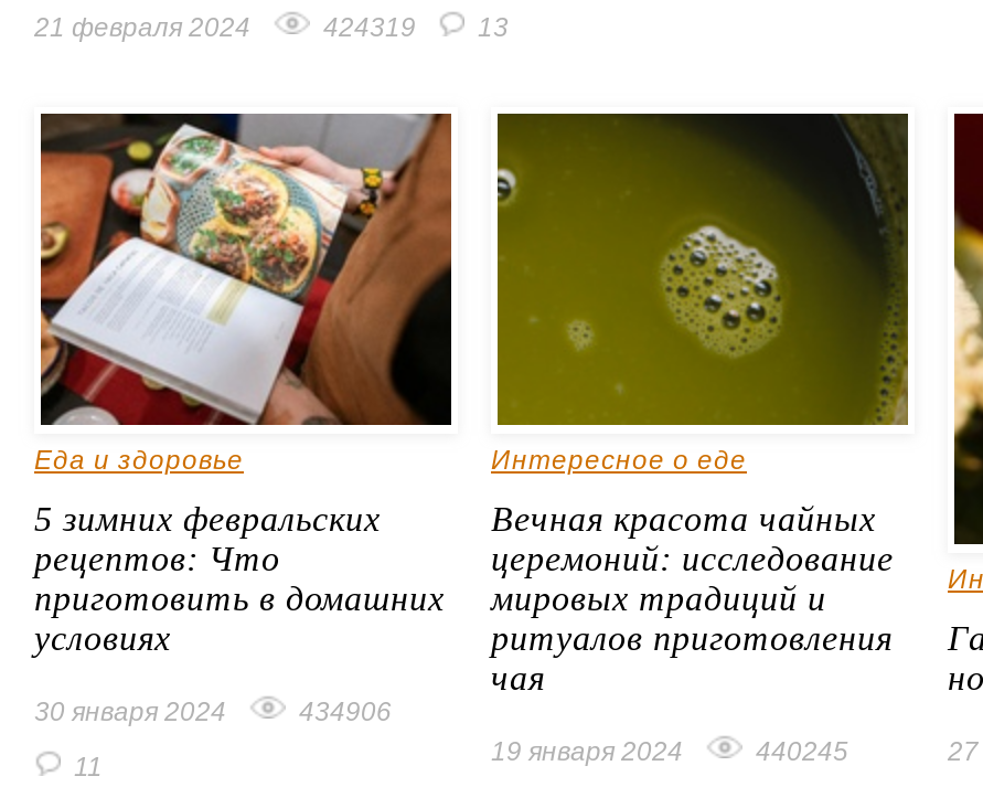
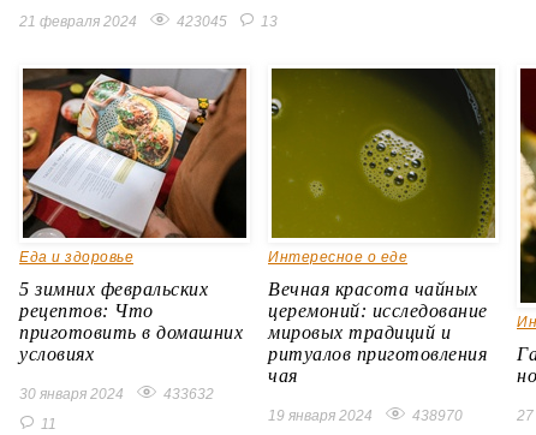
[323,12,509,43] 424319 13 -> [177,13,278,30] 423045 13
[299,696,392,727] 434906 -> [163,386,214,403] 433632
[756,736,848,767] 440245 -> [412,407,463,424] 438970

